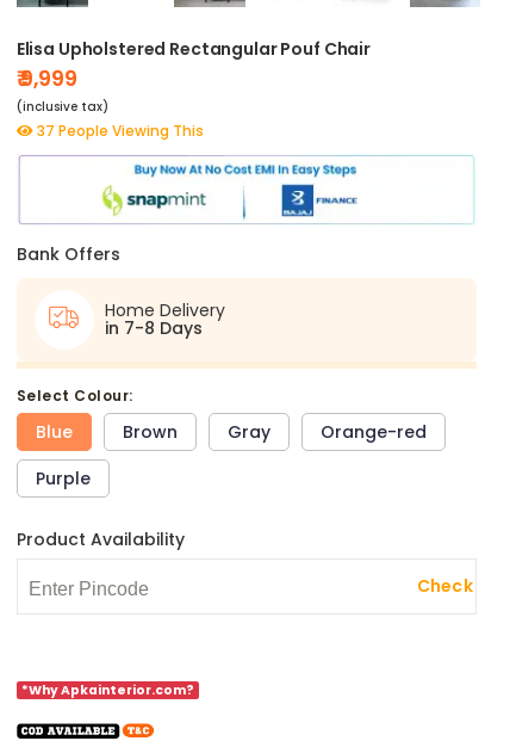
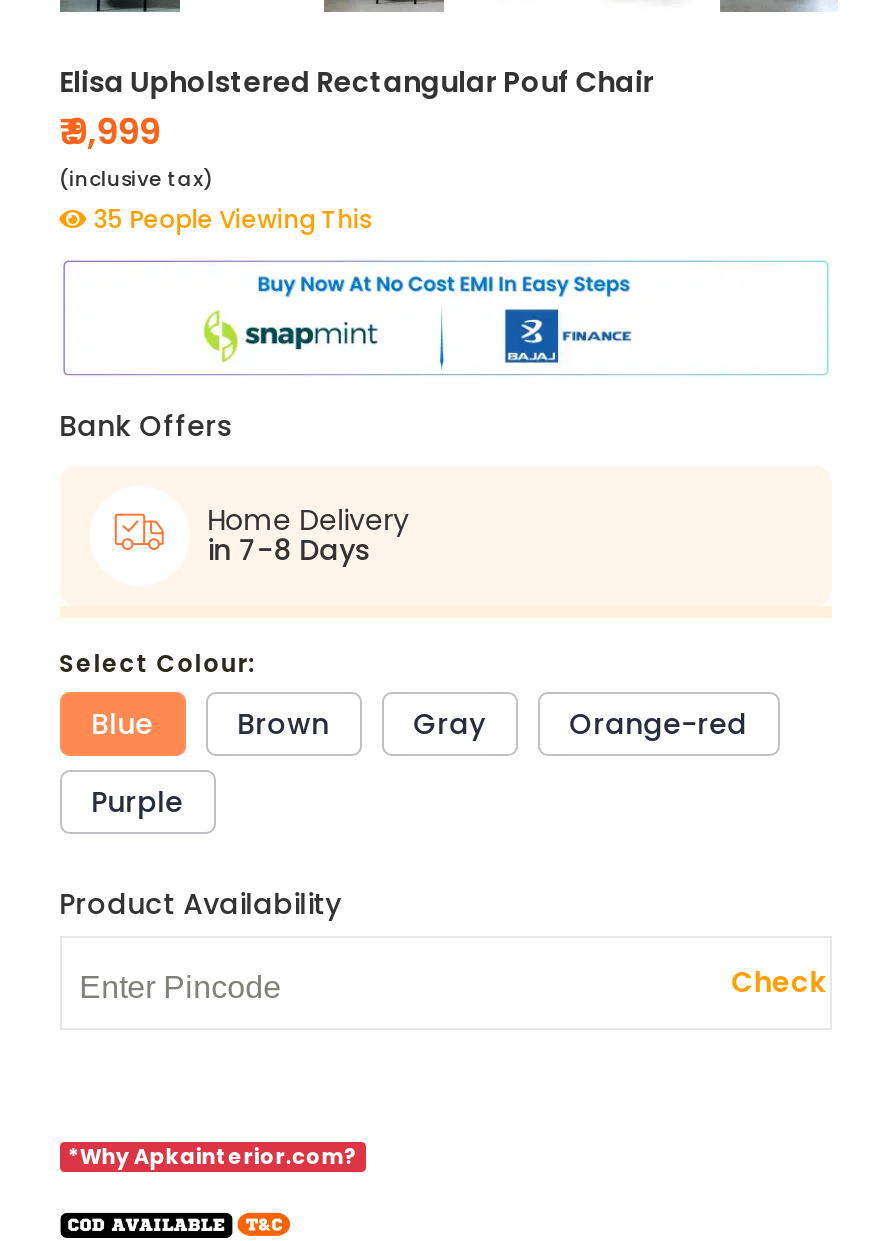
[33,120,203,140] 37 People Viewing This -> [87,201,373,235] 35 People Viewing This

